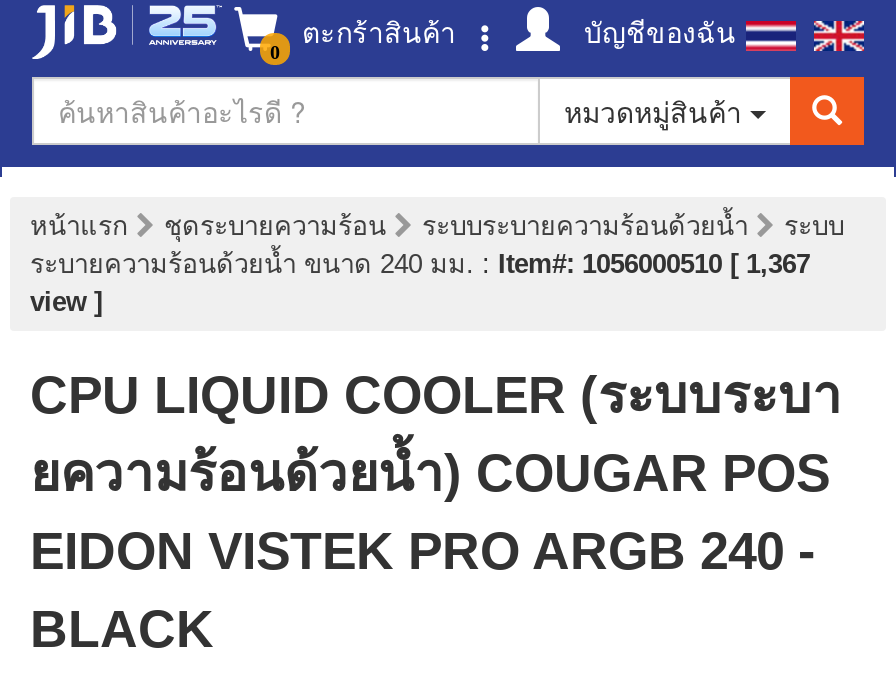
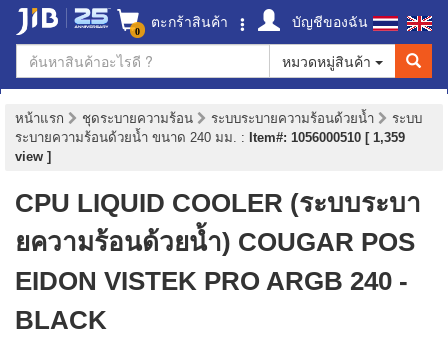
[30,249,810,279] ระบายความร้อนด้วยน้ำ ขนาด 240 มม.: Item#: 1056000510 [ 1,367 -> [15,130,405,145] ระบายความร้อนด้วยน้ำ ขนาด 240 มม.: Item#: 1056000510 [ 1,359

